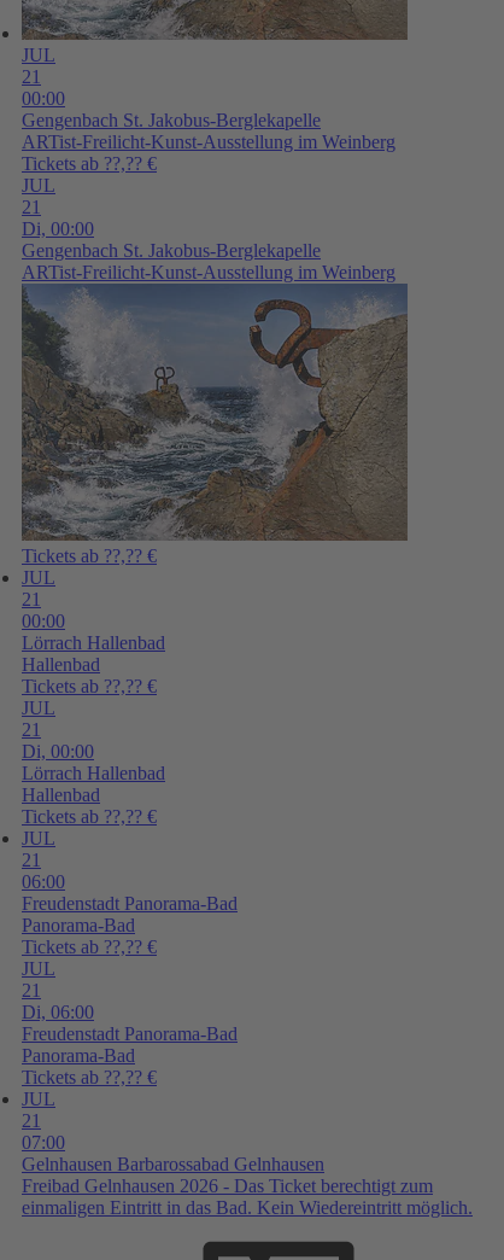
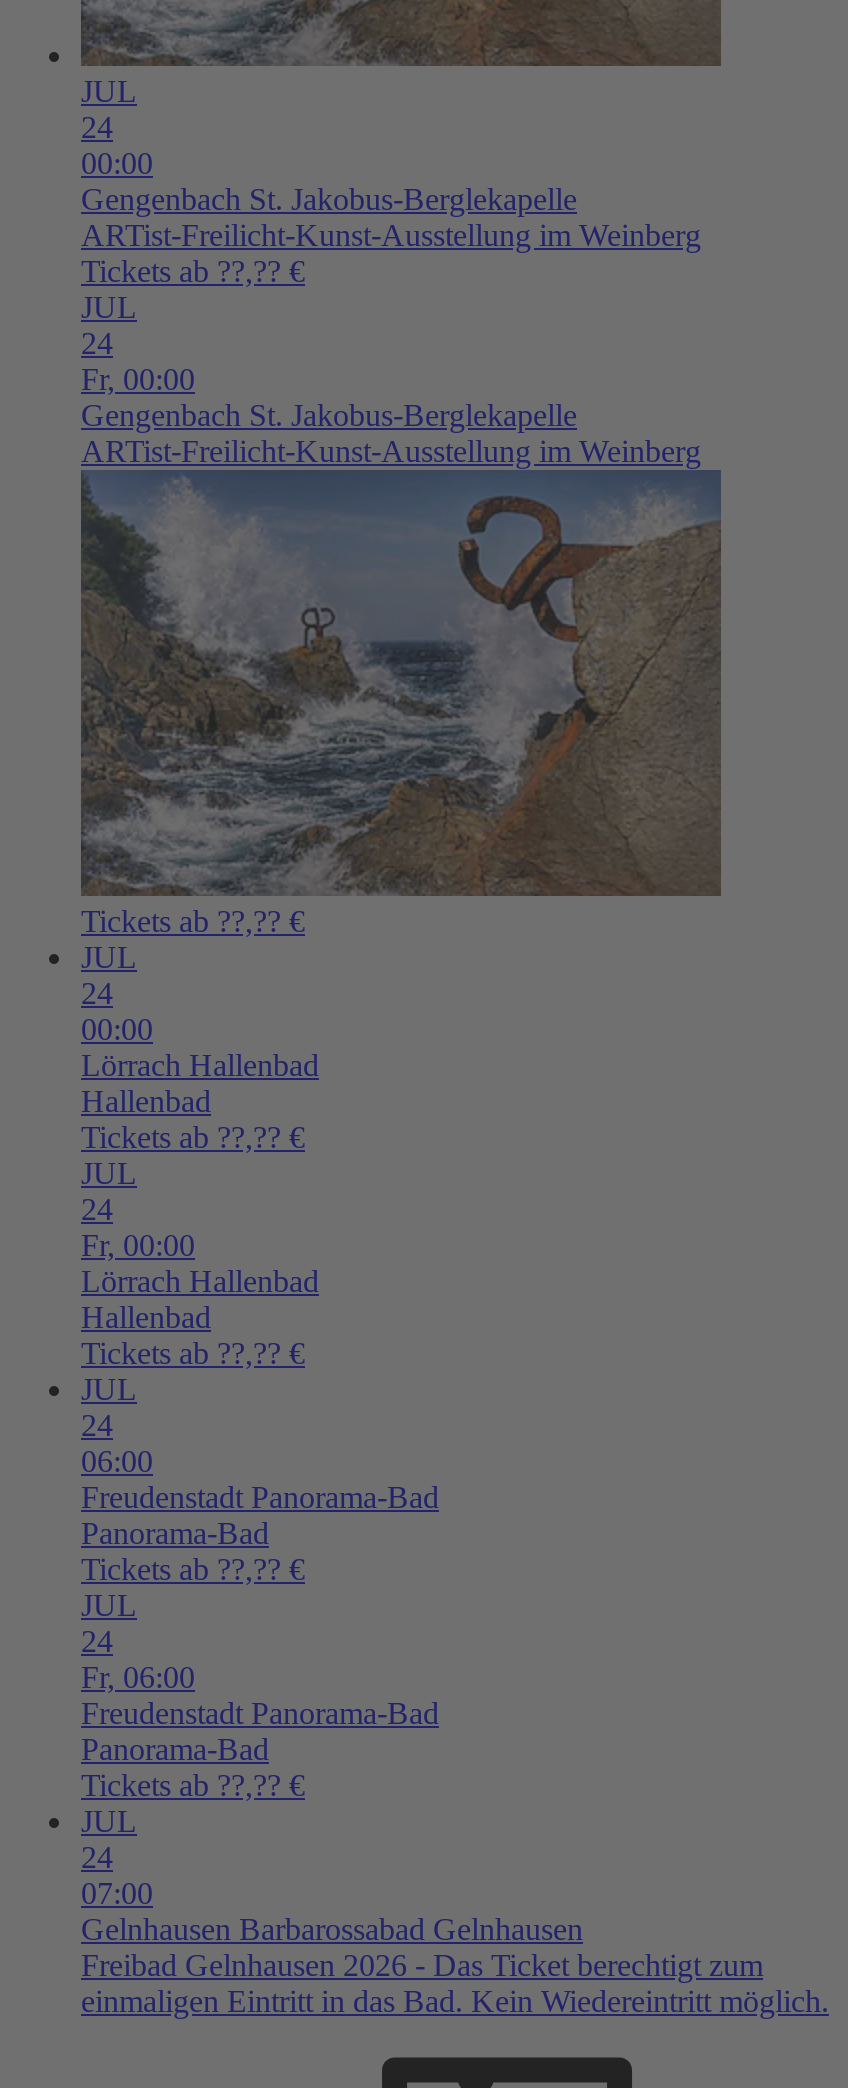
[22,66,41,87] 21 -> [81,110,113,144] 24
[22,196,94,239] 21 | Di, 00:00 -> [81,326,195,396] 24 | Fr, 00:00
[22,589,41,609] 21 -> [81,976,113,1010] 24
[22,719,94,761] 21 | Di, 00:00 -> [81,1192,195,1262] 24 | Fr, 00:00
[22,849,41,870] 21 -> [81,1408,113,1442] 24
[22,980,94,1022] 21 | Di, 06:00 -> [81,1624,195,1694] 24 | Fr, 06:00
[22,1110,41,1131] 21 -> [81,1840,113,1874] 24

